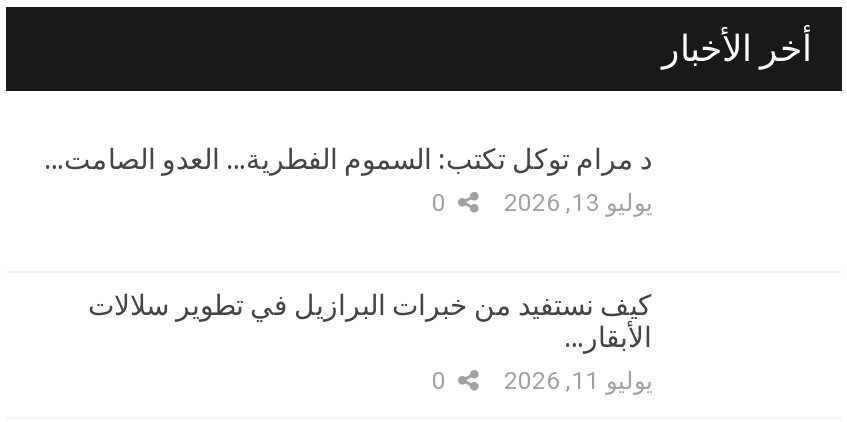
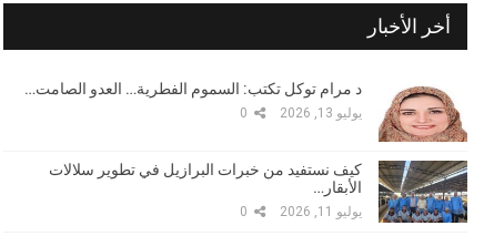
none -> [377,85,468,143] [image]
none -> [377,160,468,224] [image]

